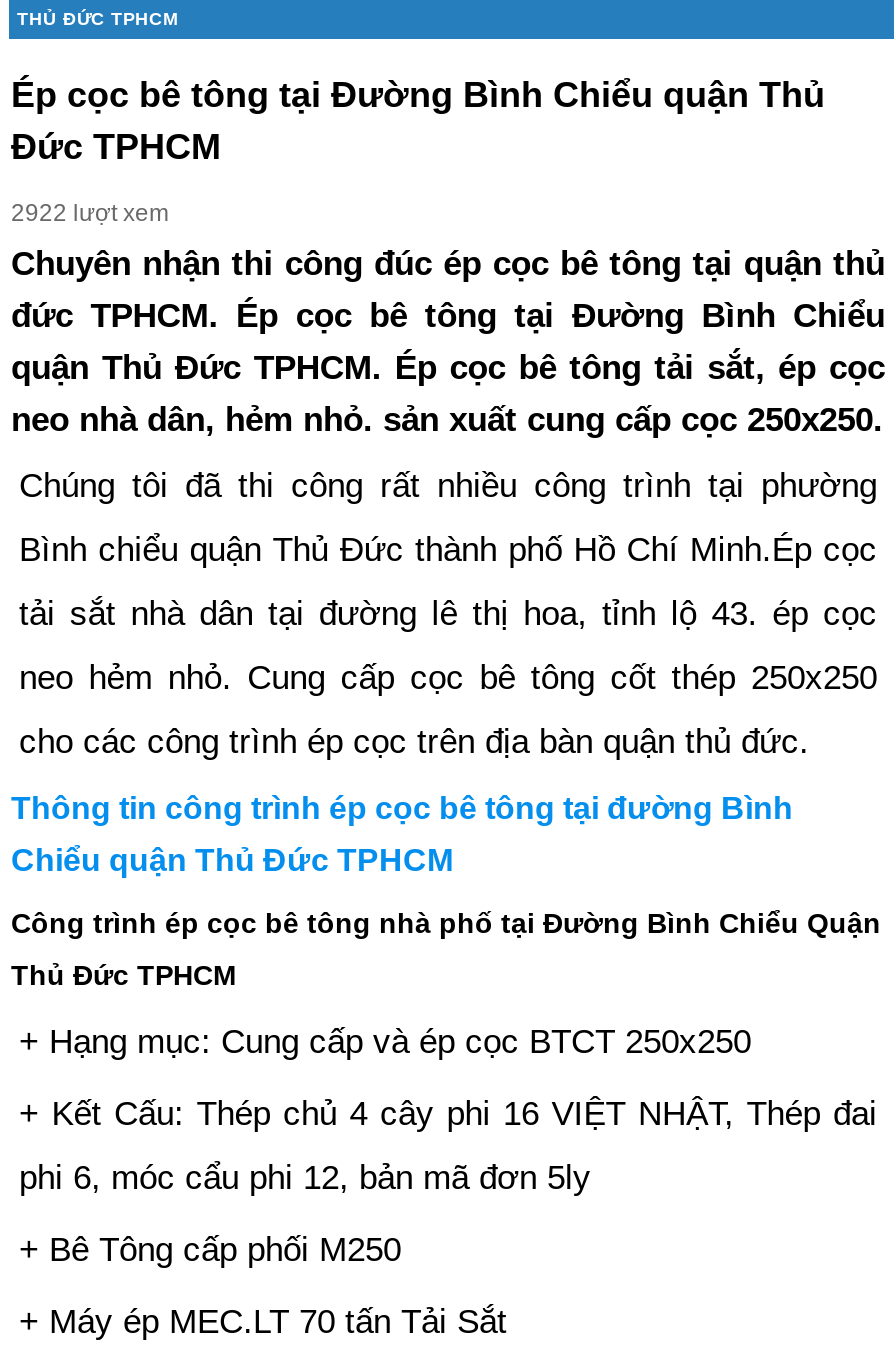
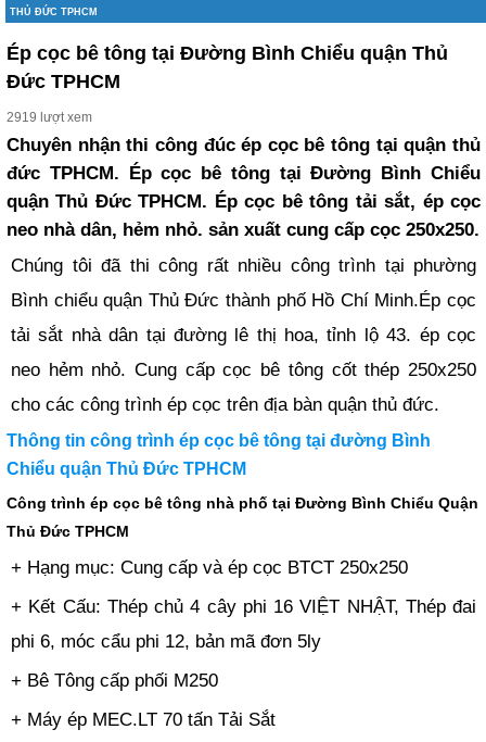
[11,199,169,227] 2922 lượt xem -> [7,110,92,125] 2919 lượt xem

